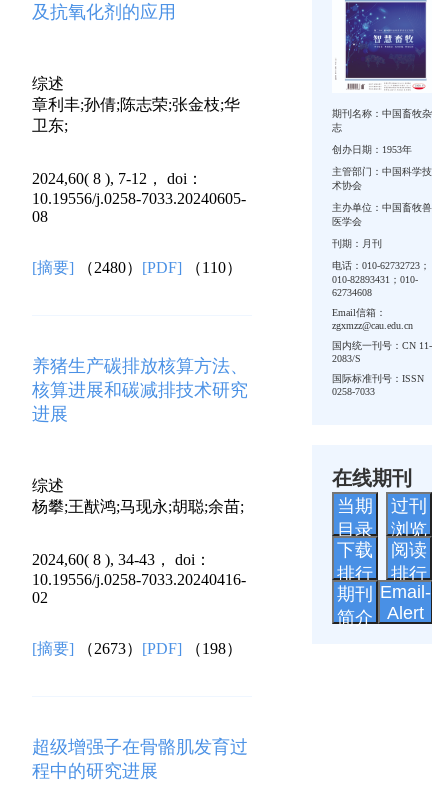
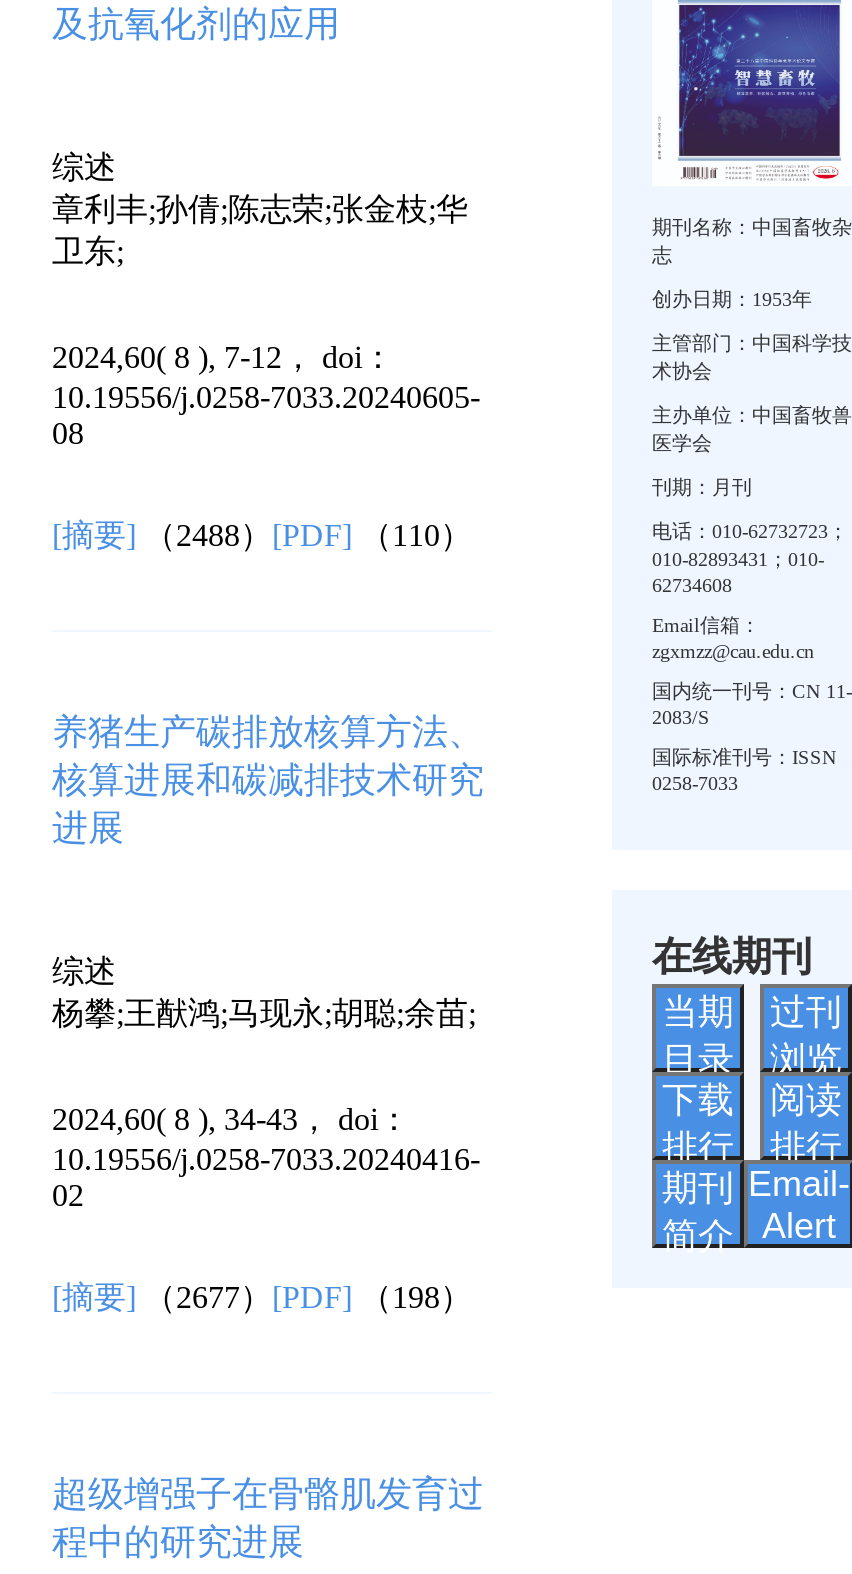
[32,259,242,276] [摘要]（2480）[PDF]（110） -> [52,518,472,552] [摘要]（2488）[PDF]（110）
[32,640,242,657] [摘要]（2673）[PDF]（198） -> [52,1280,472,1314] [摘要]（2677）[PDF]（198）

